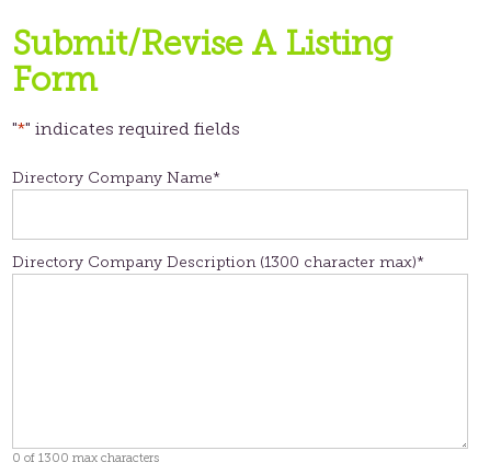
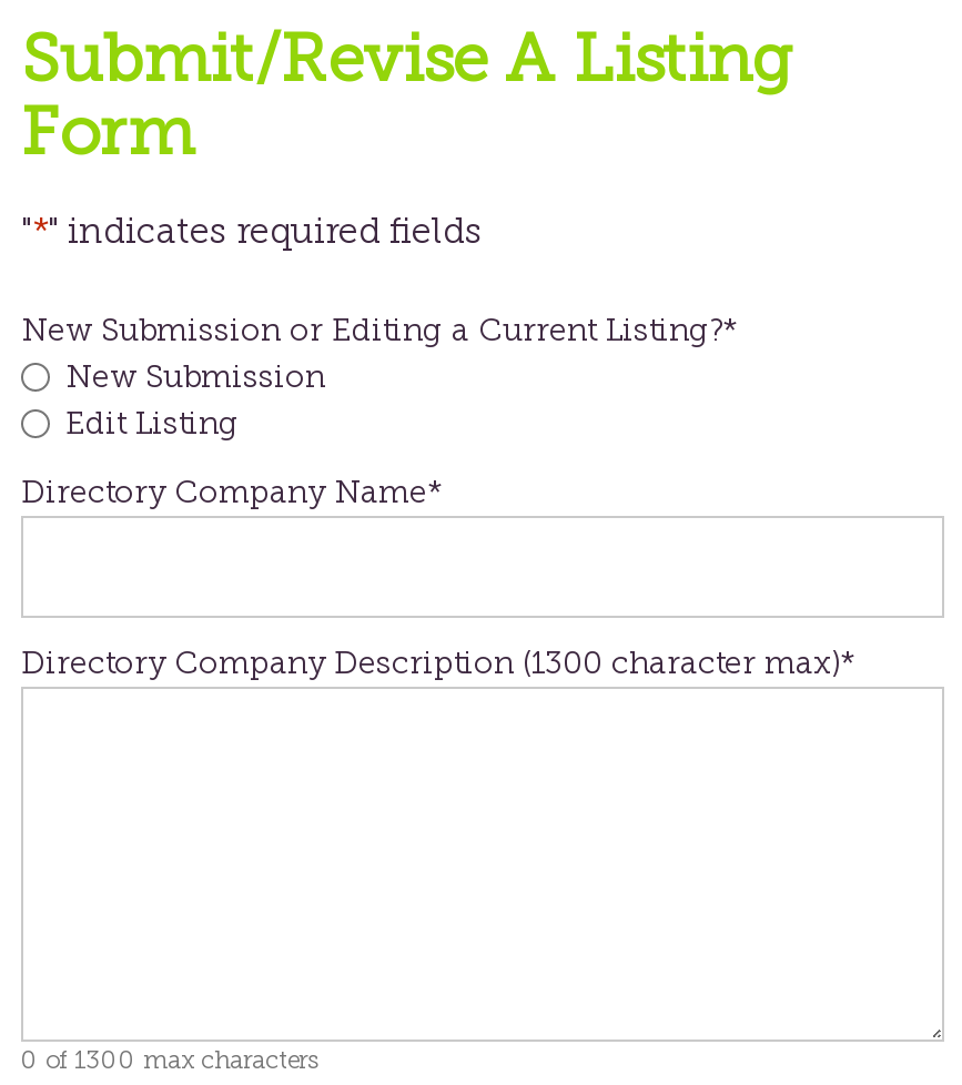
none -> [21,314,738,440] New Submission or Editing a Current Listing?* | New Submission | Edit Listing

